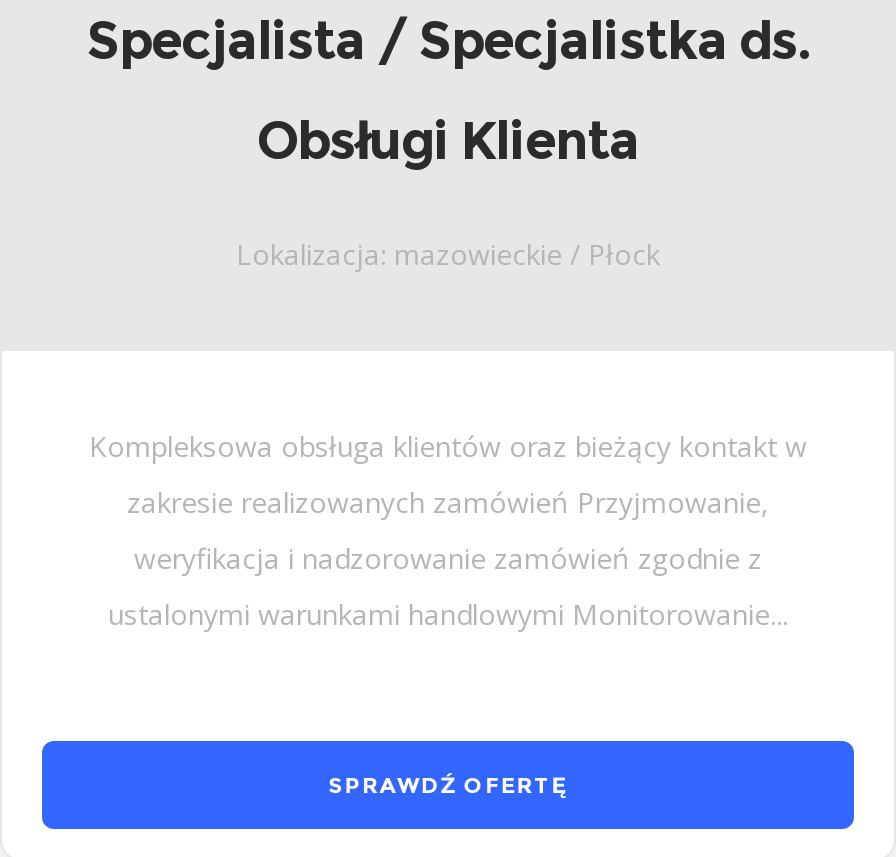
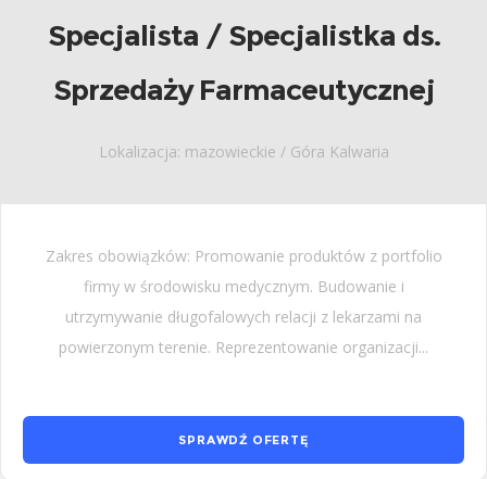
[257,109,639,173] Obsługi Klienta -> [53,73,434,108] Sprzedaży Farmaceutycznej
[236,235,660,273] Lokalizacja: mazowieckie / Płock -> [98,141,389,162] Lokalizacja: mazowieckie / Góra Kalwaria
[89,427,807,465] Kompleksowa obsługa klientów oraz bieżący kontakt w -> [45,246,442,266] Zakres obowiązków: Promowanie produktów z portfolio
[127,483,769,521] zakresie realizowanych zamówień Przyjmowanie, -> [83,276,404,297] firmy w środowisku medycznym. Budowanie i
[134,539,762,577] weryfikacja i nadzorowanie zamówień zgodnie z -> [65,307,422,327] utrzymywanie długofalowych relacji z lekarzami na
[108,595,788,633] ustalonymi warunkami handlowymi Monitorowanie... -> [59,337,428,358] powierzonym terenie. Reprezentowanie organizacji...

